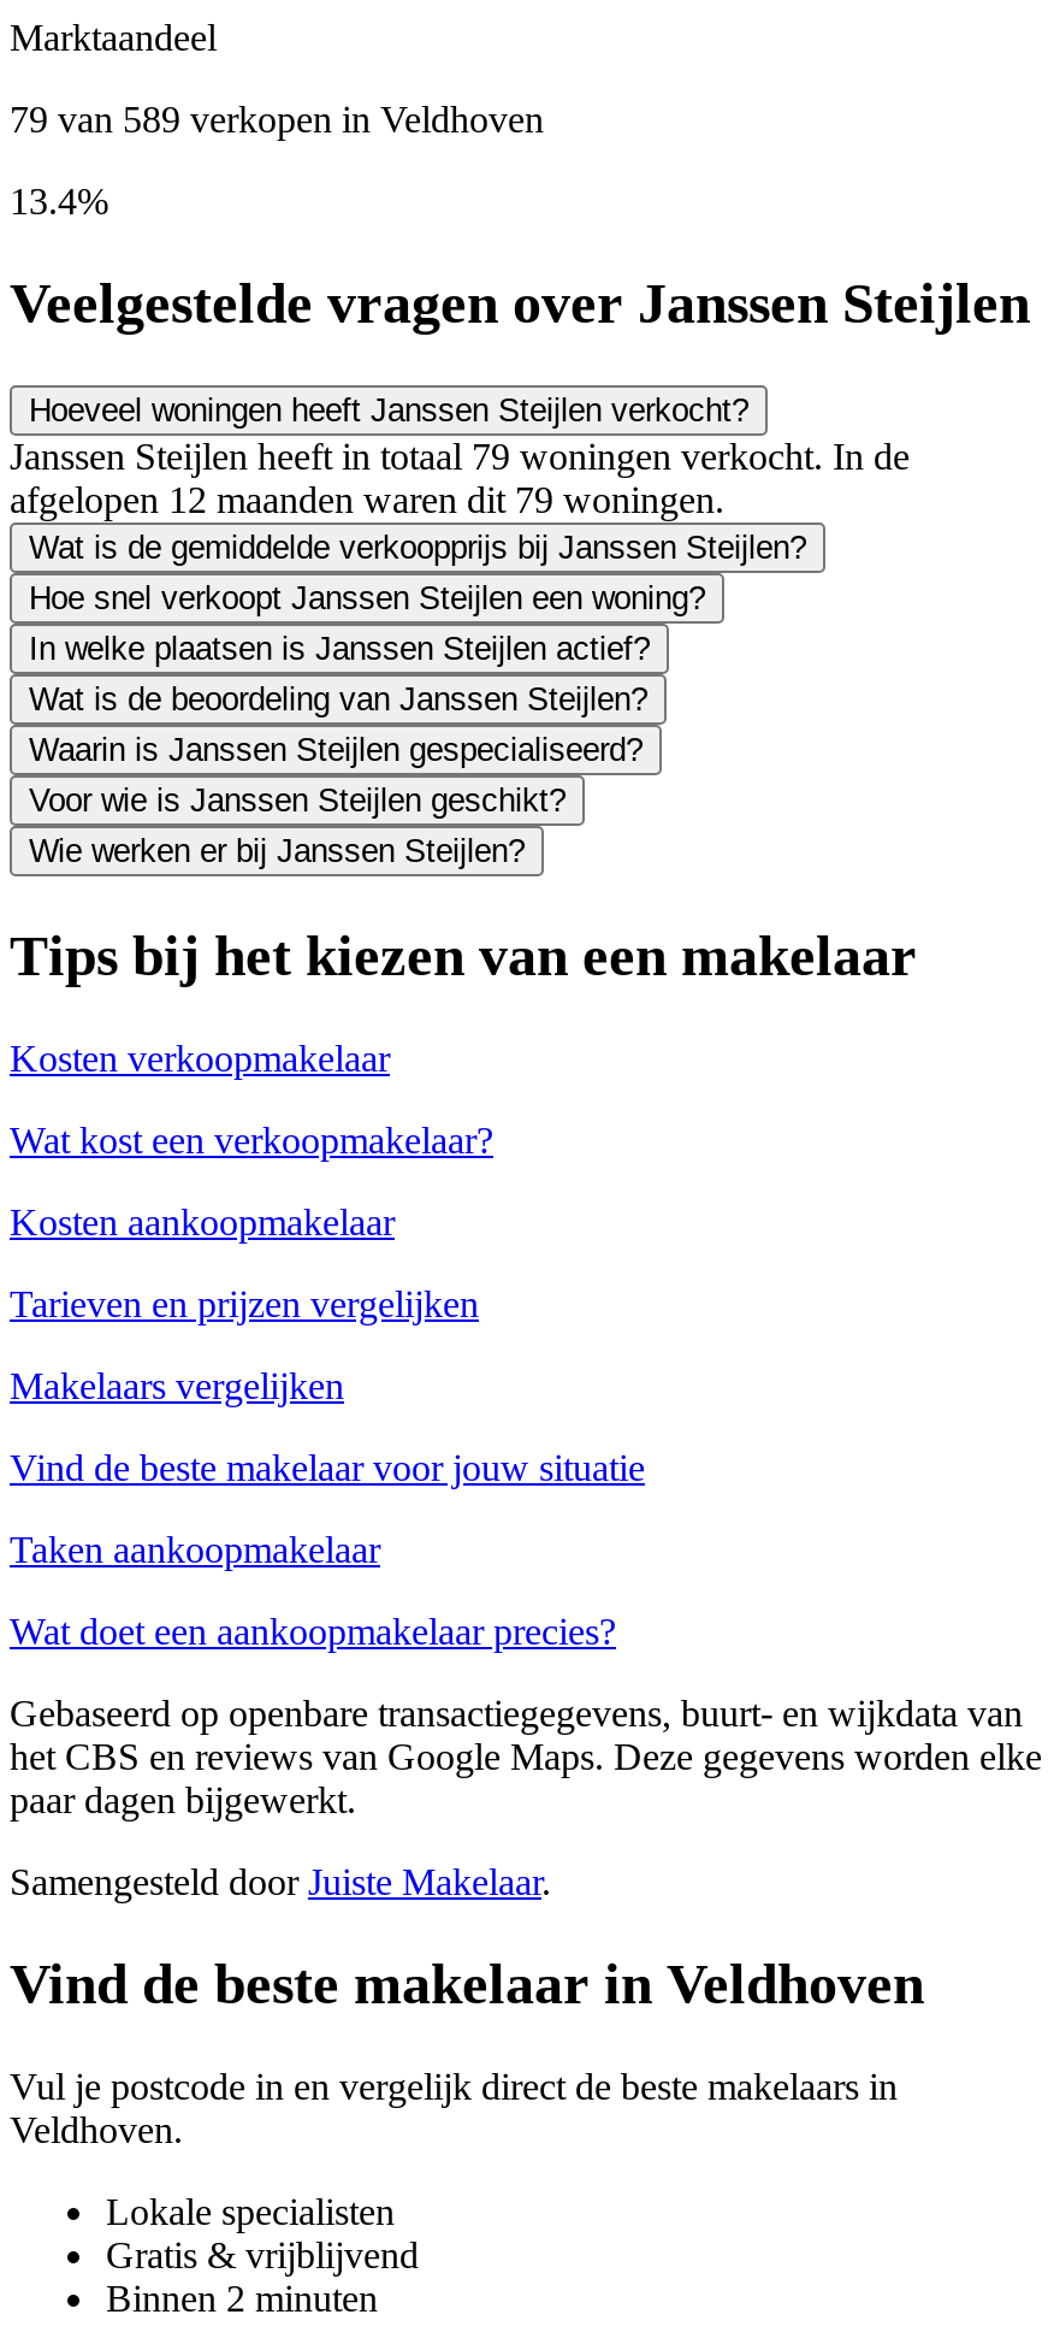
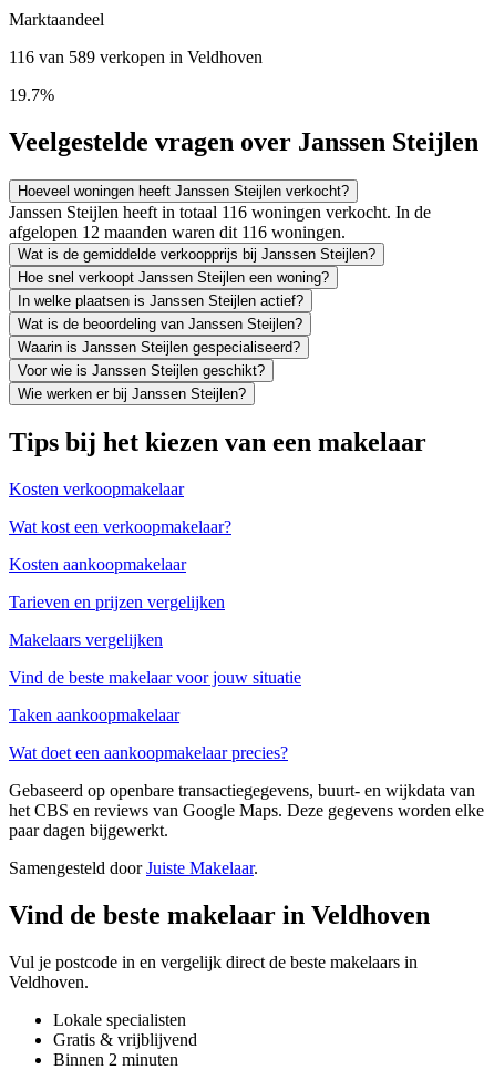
[10,99,544,140] 79 van 589 verkopen in Veldhoven -> [9,48,263,67] 116 van 589 verkopen in Veldhoven
[10,181,108,222] 13.4% -> [9,86,54,104] 19.7%
[10,436,910,477] Janssen Steijlen heeft in totaal 79 woningen verkocht. In de -> [9,203,431,222] Janssen Steijlen heeft in totaal 116 woningen verkocht. In de
[10,479,724,520] afgelopen 12 maanden waren dit 79 woningen. -> [9,223,346,241] afgelopen 12 maanden waren dit 116 woningen.

